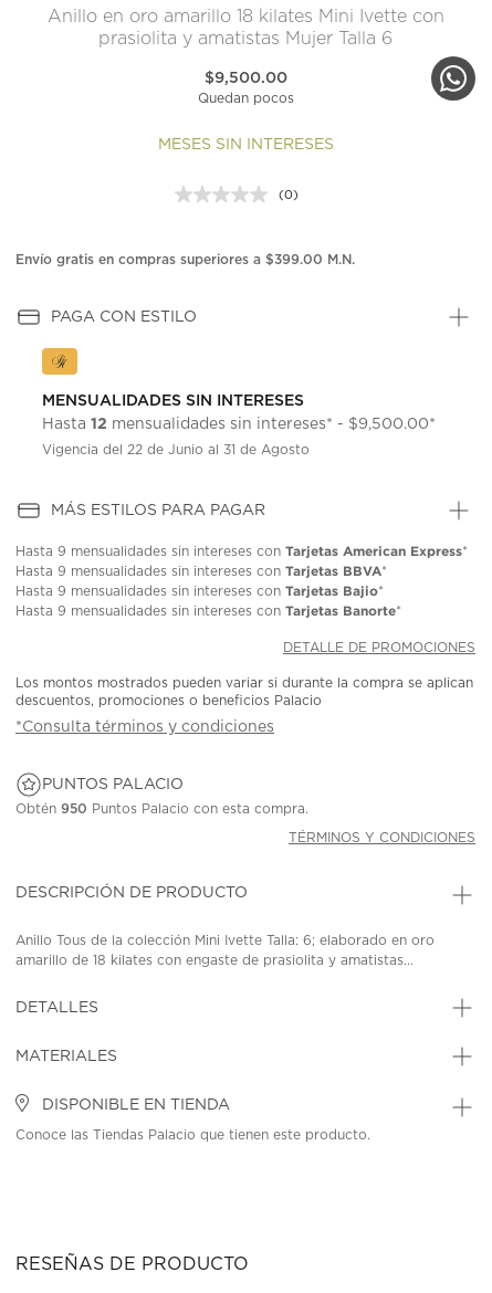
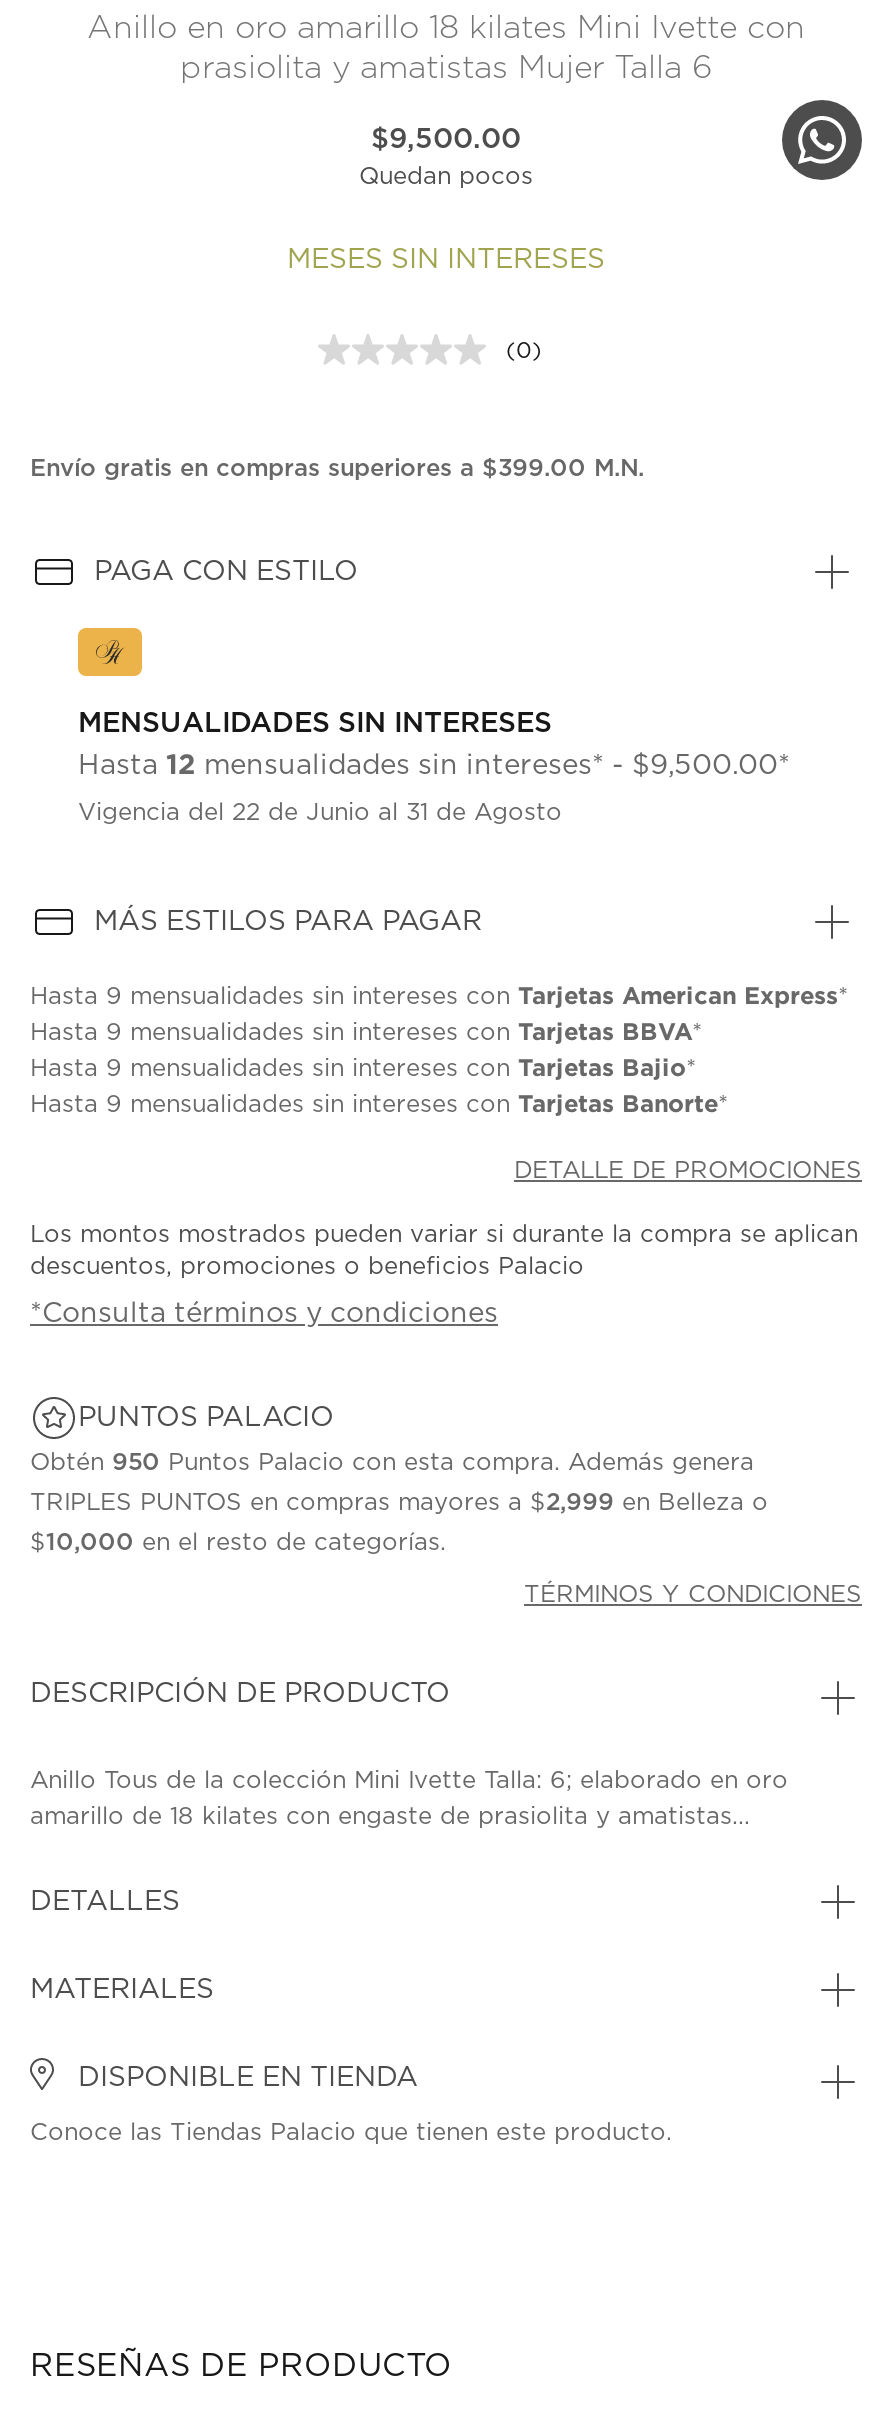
[15,803,308,816] Obtén 950 Puntos Palacio con esta compra. -> [30,1451,768,1555] Obtén 950 Puntos Palacio con esta compra. Además genera | TRIPLES PUNTOS en compras mayores a $2,999 en Belleza o | $10,000 en el resto de categorías.

